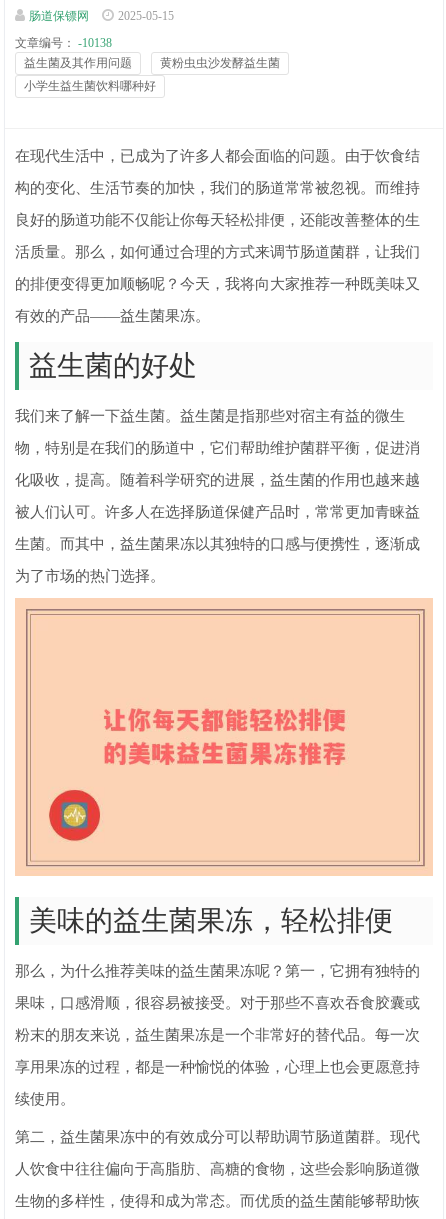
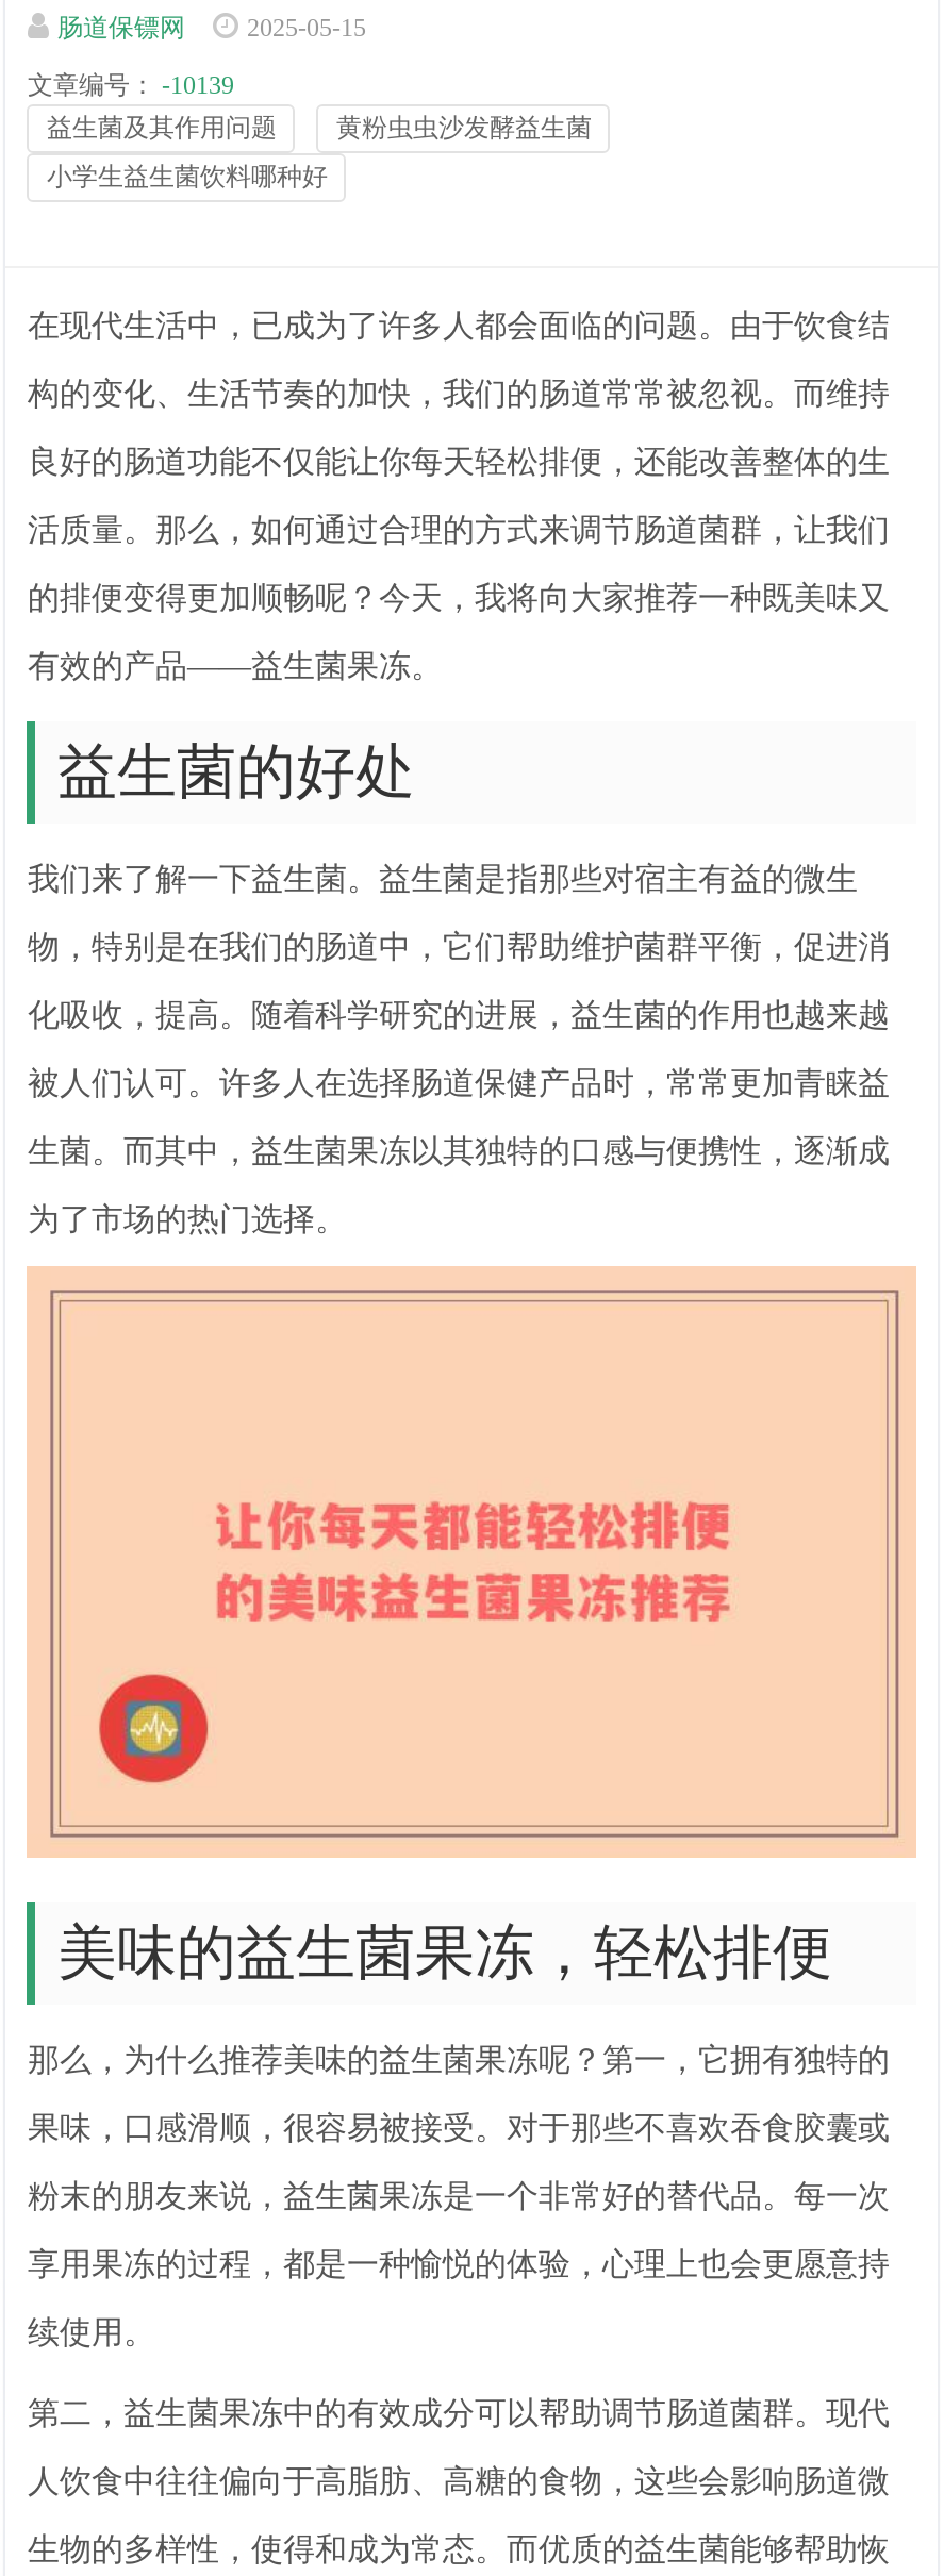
[15,36,112,50] 文章编号： -10138 -> [28,70,234,100] 文章编号： -10139

